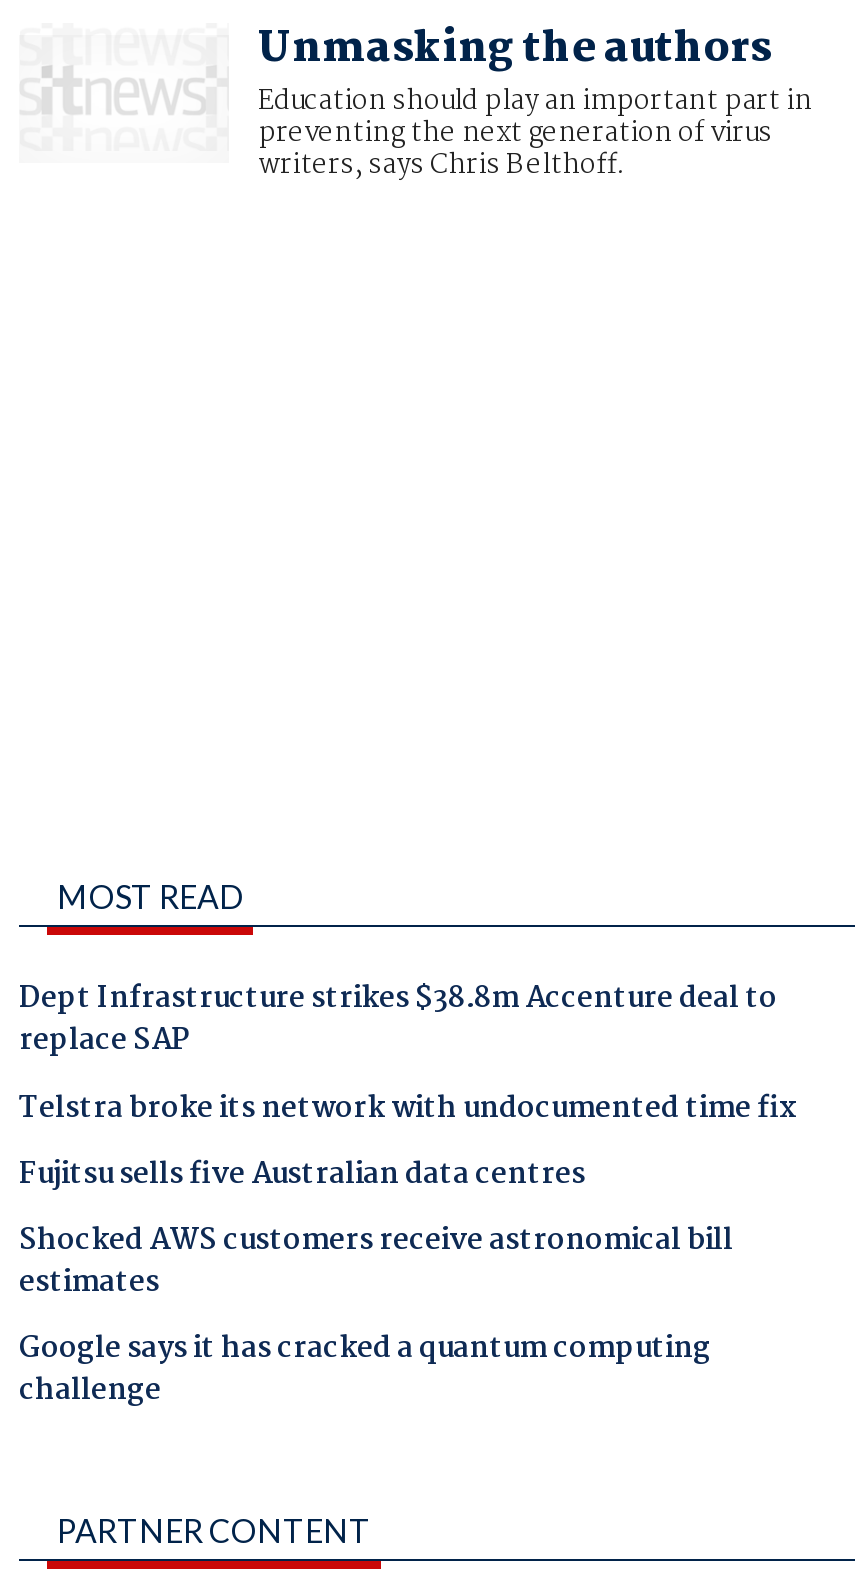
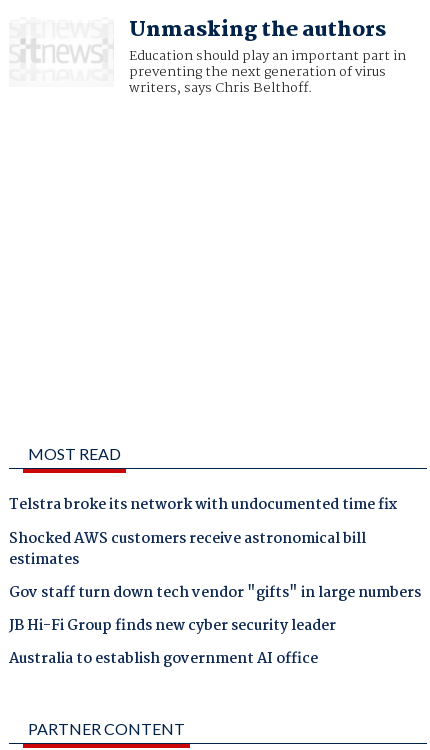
[19,976,777,1066] Dept Infrastructure strikes $38.8m Accenture deal to | replace SAP -> none
[19,1151,585,1199] Fujitsu sells five Australian data centres -> none
moved [19,1217,733,1307] -> [9,527,366,572]: Shocked AWS customers receive astronomical bill | estimates
[19,1326,711,1416] Google says it has cracked a quantum computing | challenge -> [9,581,421,671] Gov staff turn down tech vendor "gifts" in large numbers | JB Hi-Fi Group finds new cyber security leader | Australia to establish government AI office

